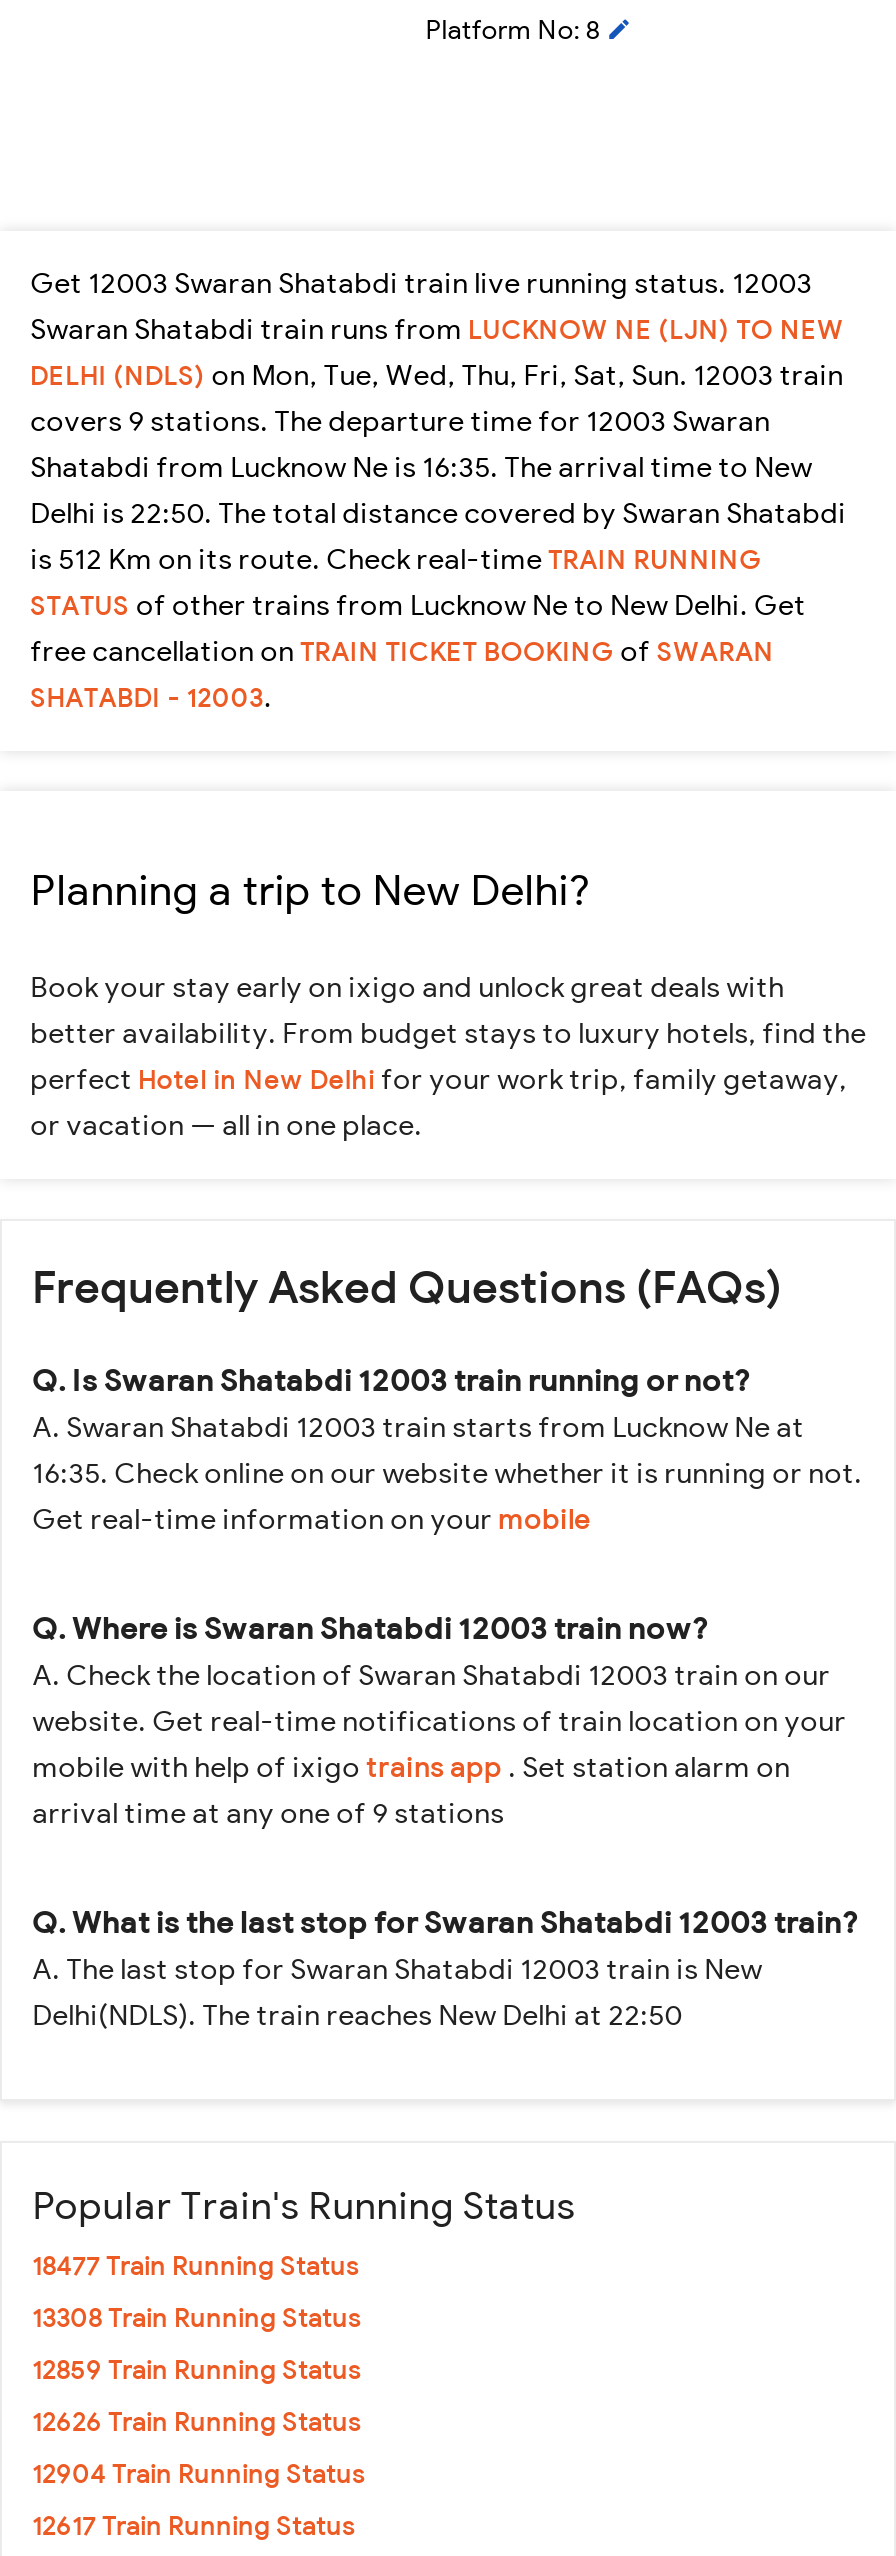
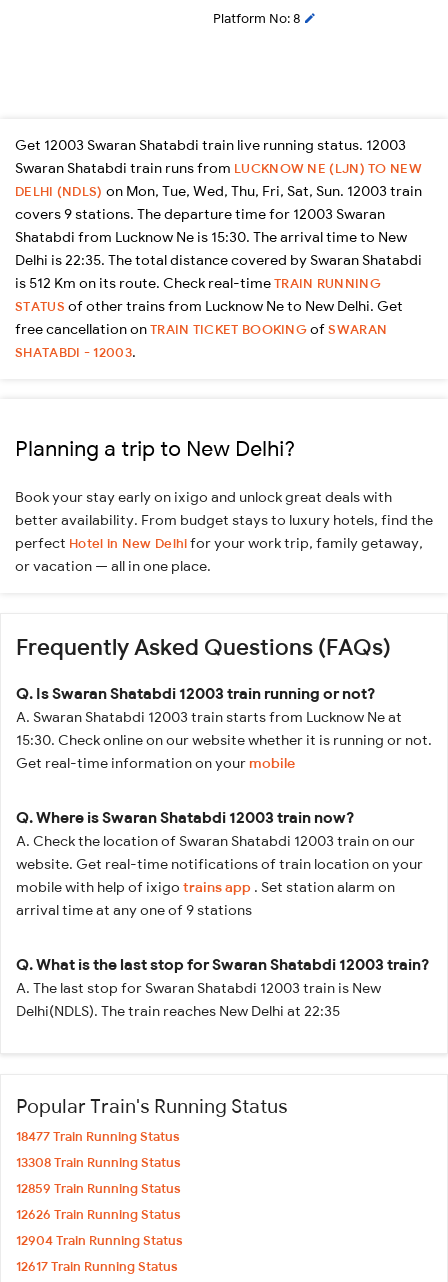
[30,448,812,484] Shatabdi from Lucknow Ne is 16:35. The arrival time to New -> [15,228,407,246] Shatabdi from Lucknow Ne is 15:30. The arrival time to New
[30,494,846,530] Delhi is 22:50. The total distance covered by Swaran Shatabdi -> [15,251,422,269] Delhi is 22:35. The total distance covered by Swaran Shatabdi
[32,1455,862,1491] 16:35. Check online on our website whether it is running or not. -> [16,731,432,749] 15:30. Check online on our website whether it is running or not.
[32,1997,682,2033] Delhi(NDLS). The train reaches New Delhi at 22:50 -> [16,1002,340,1020] Delhi(NDLS). The train reaches New Delhi at 22:35

